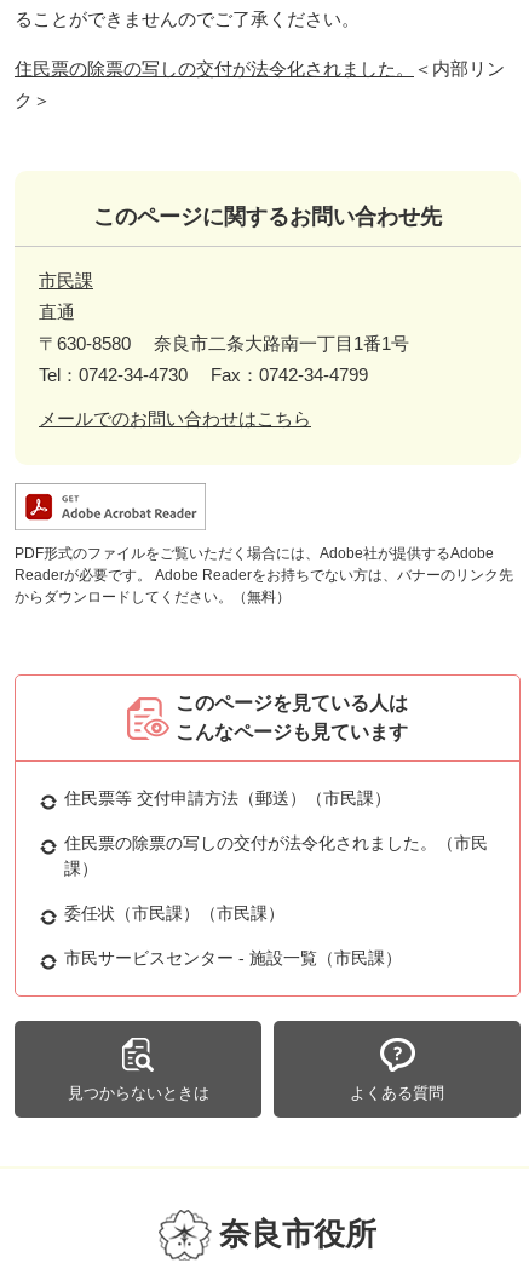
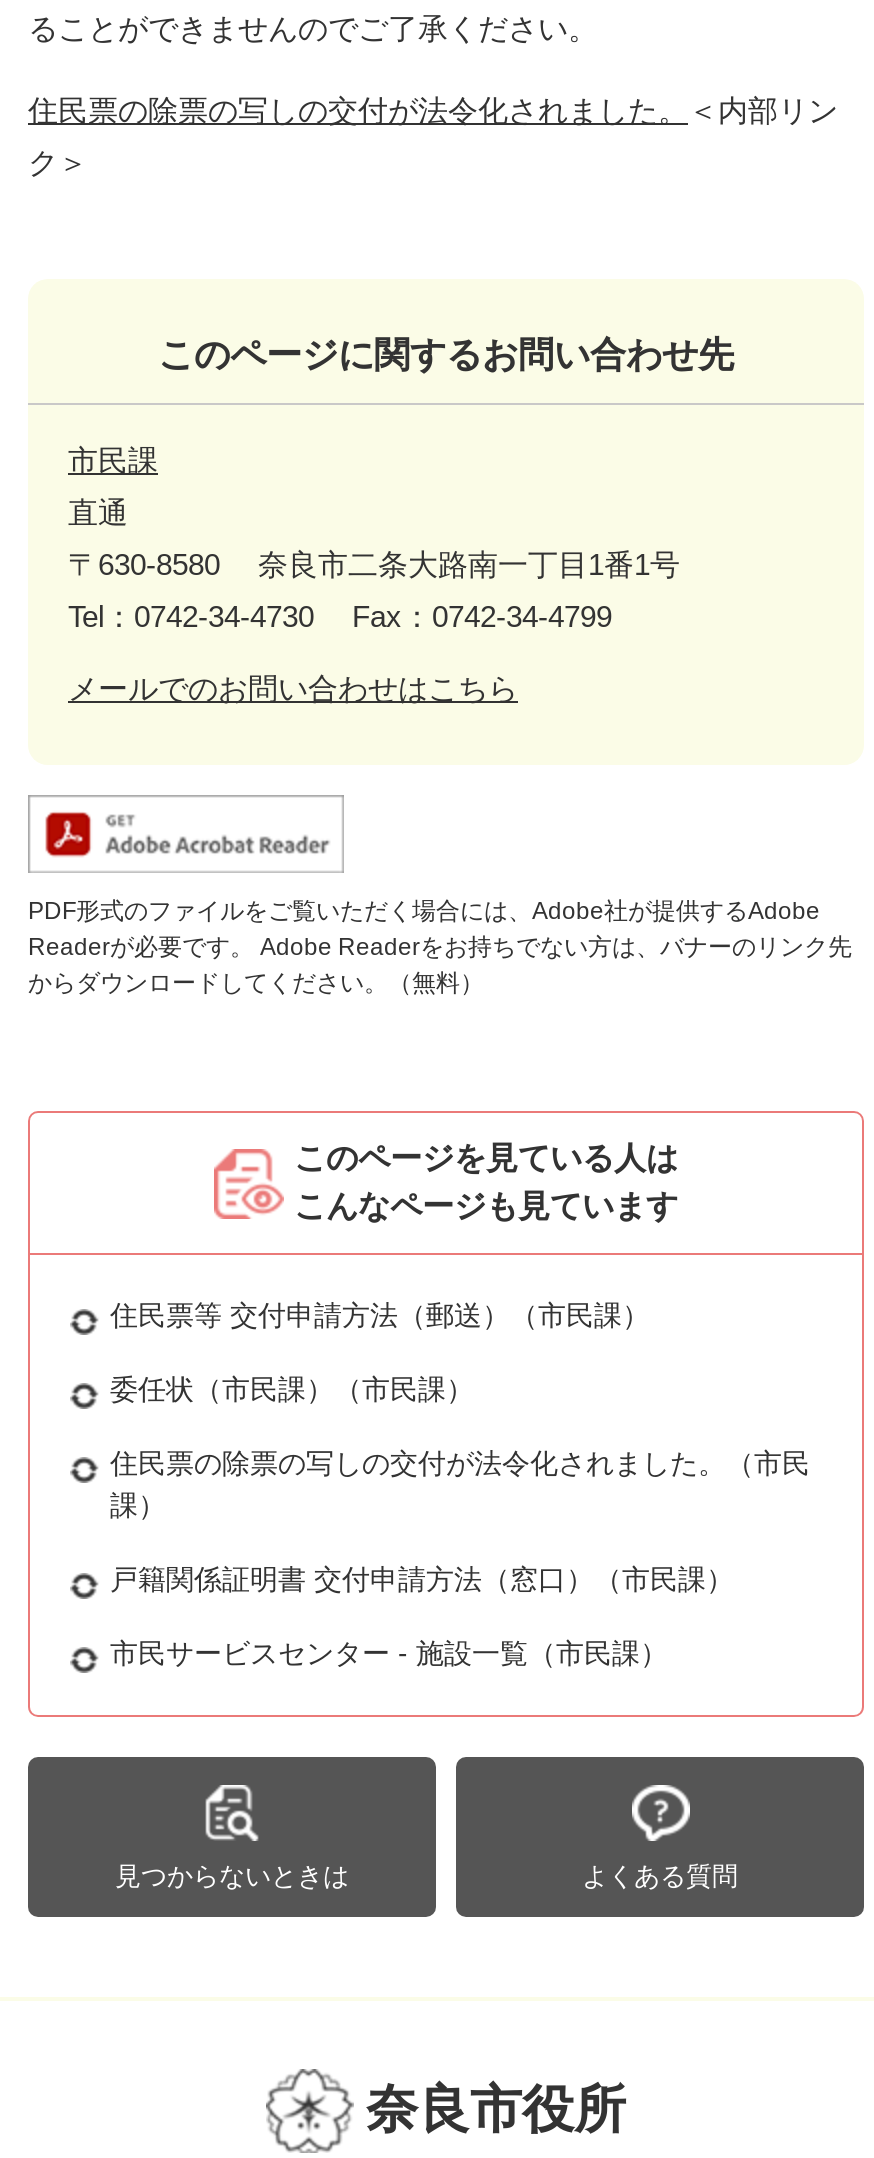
none -> [110,1562,734,1594] 戸籍関係証明書 交付申請方法（窓口）（市民課）
moved [64,903,284,922] -> [110,1372,474,1404]: 委任状（市民課）（市民課）

